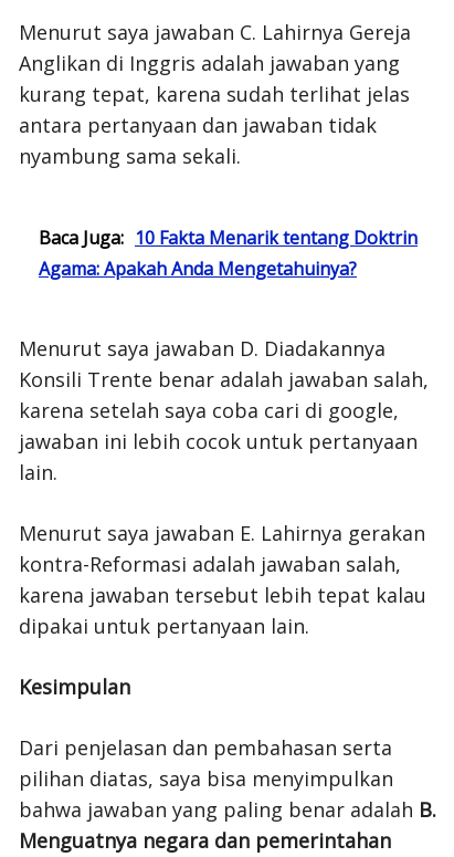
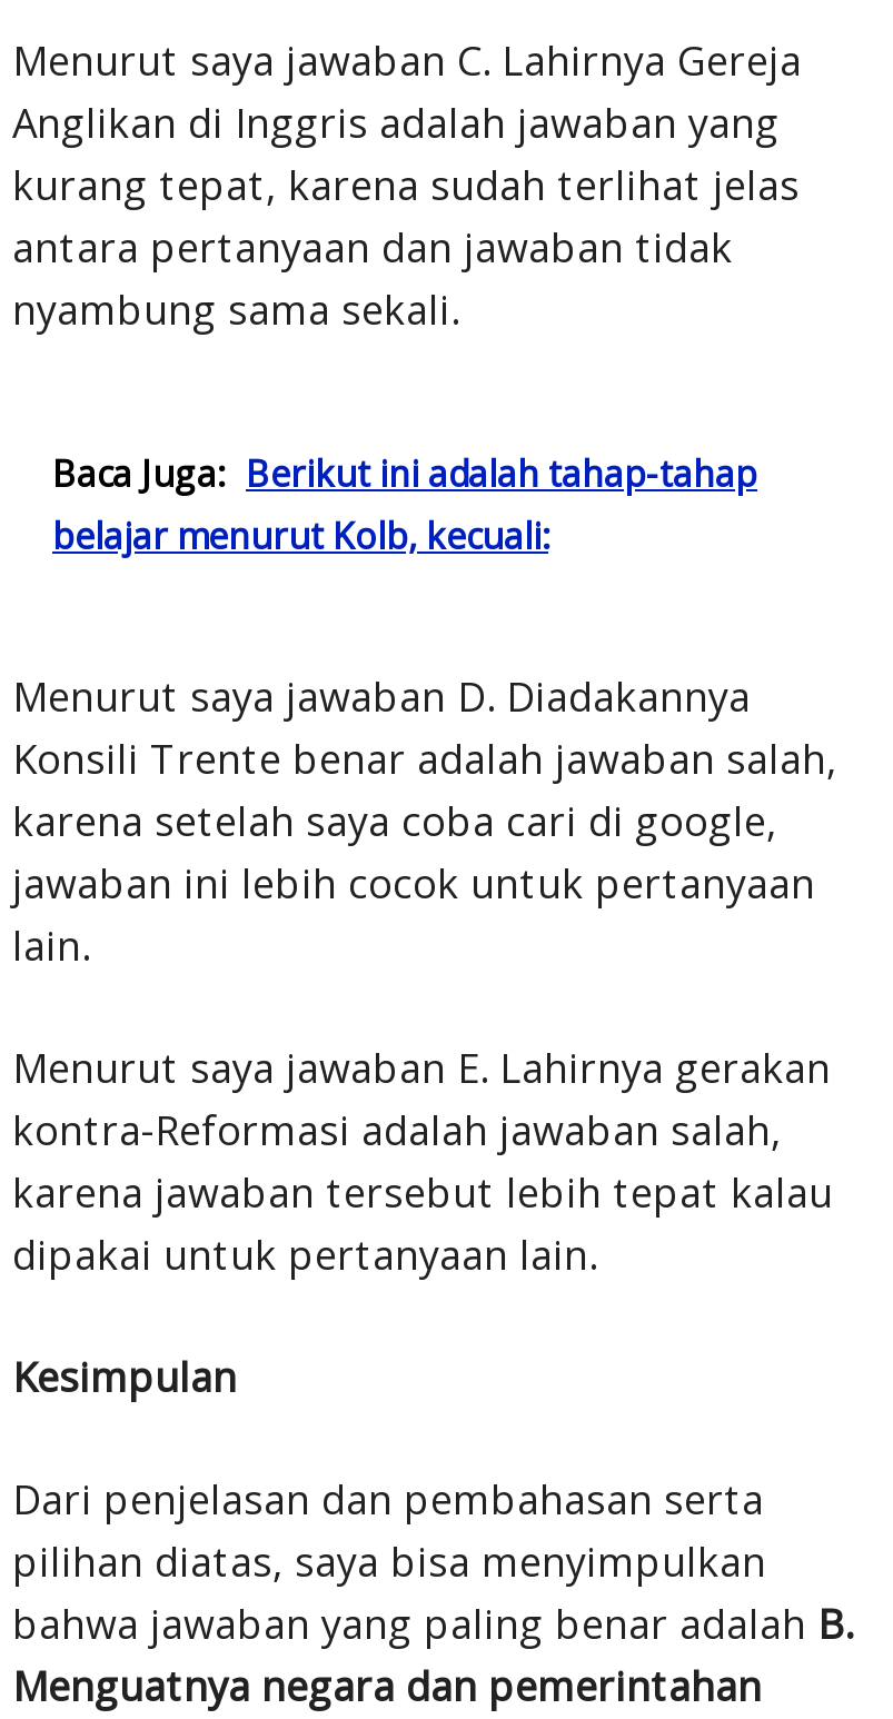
[39,226,418,281] Baca Juga: 10 Fakta Menarik tentang Doktrin | Agama: Apakah Anda Mengetahuinya? -> [52,449,757,560] Baca Juga: Berikut ini adalah tahap-tahap | belajar menurut Kolb, kecuali:

